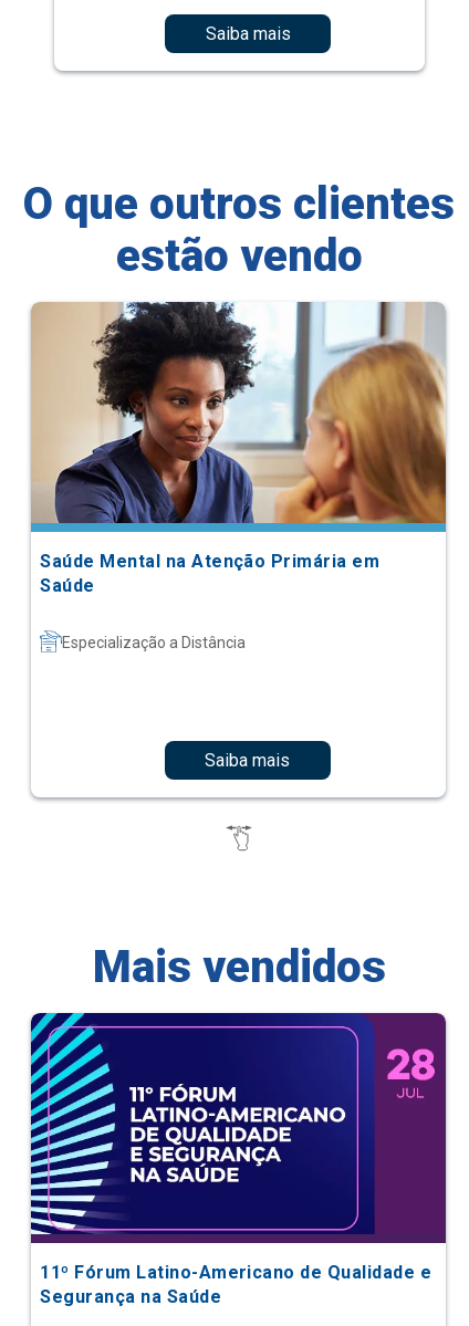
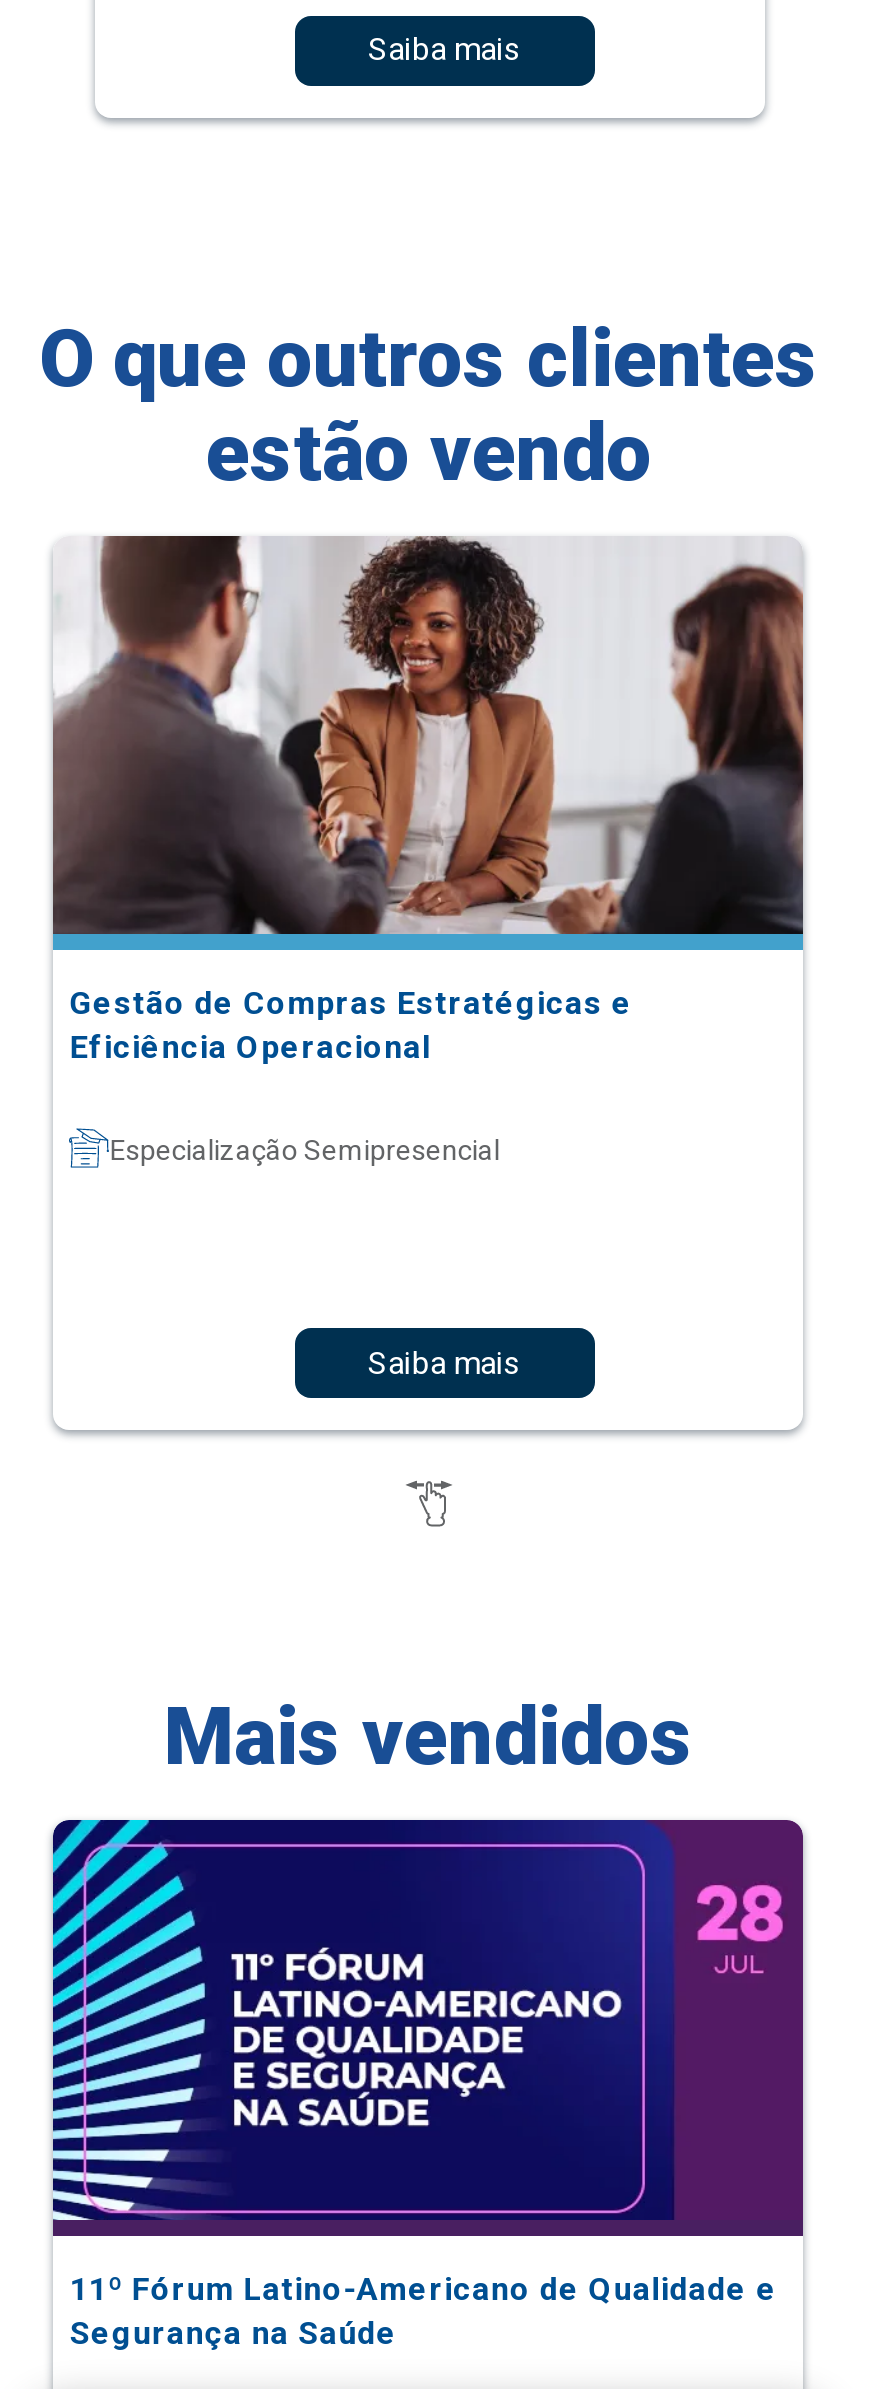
[31,301,447,596] [image] | Saúde Mental na Atenção Primária em | Saúde -> [53,533,805,1067] [image] | Gestão de Compras Estratégicas e | Eficiência Operacional
[62,634,246,652] Especialização a Distância -> [110,1135,500,1167] Especialização Semipresencial

